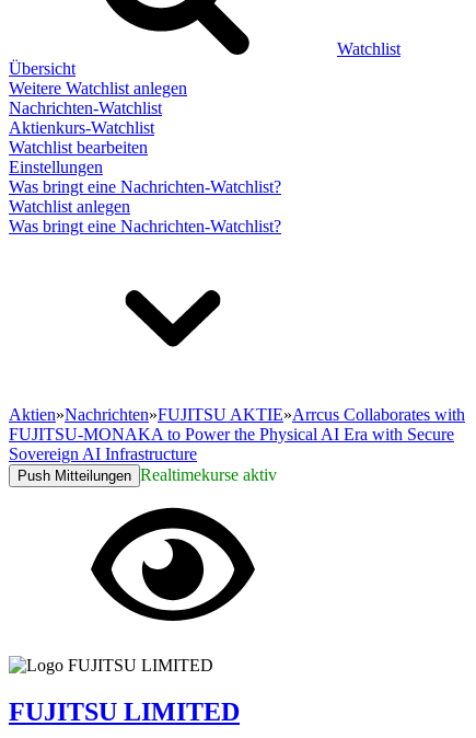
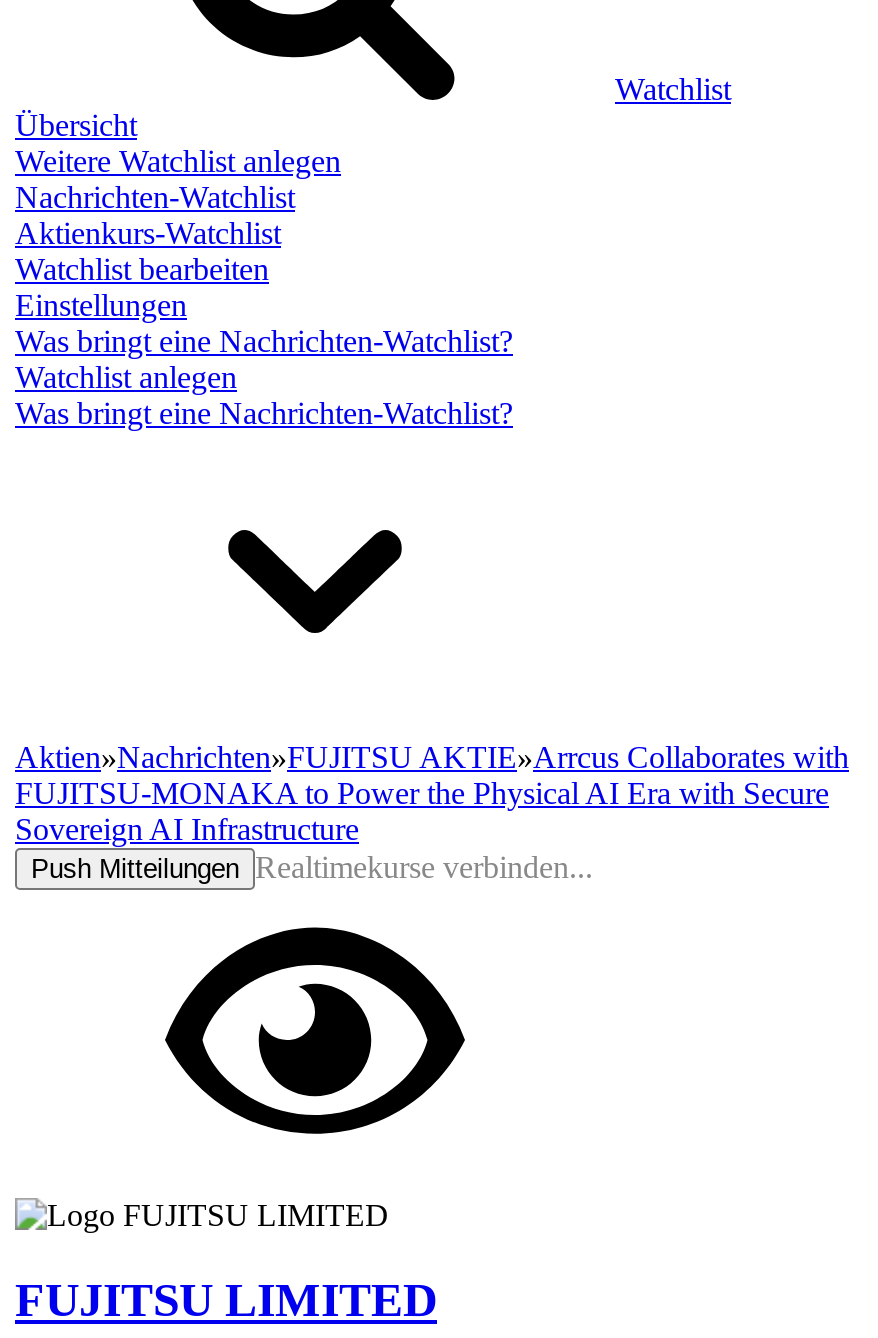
[18,465,277,484] Push Mitteilungen Realtimekurse aktiv -> [31,850,593,884] Push Mitteilungen Realtimekurse verbinden...

